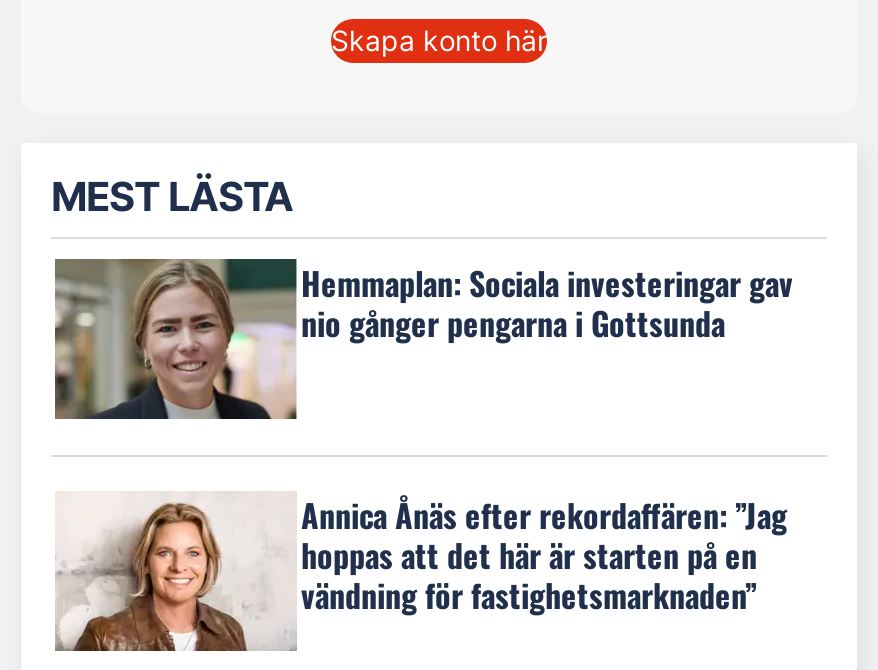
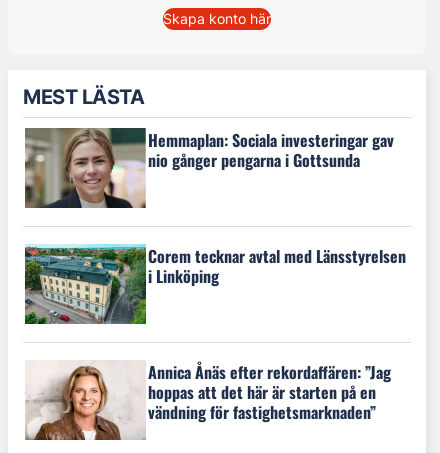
none -> [24,244,406,324] [image] | Corem tecknar avtal med Länsstyrelsen | i Linköping

